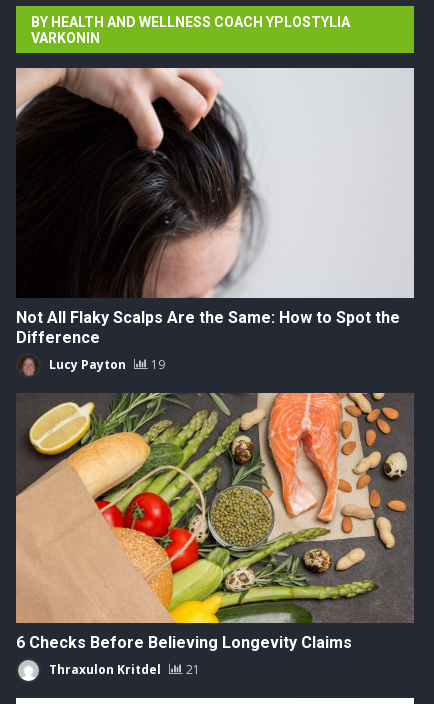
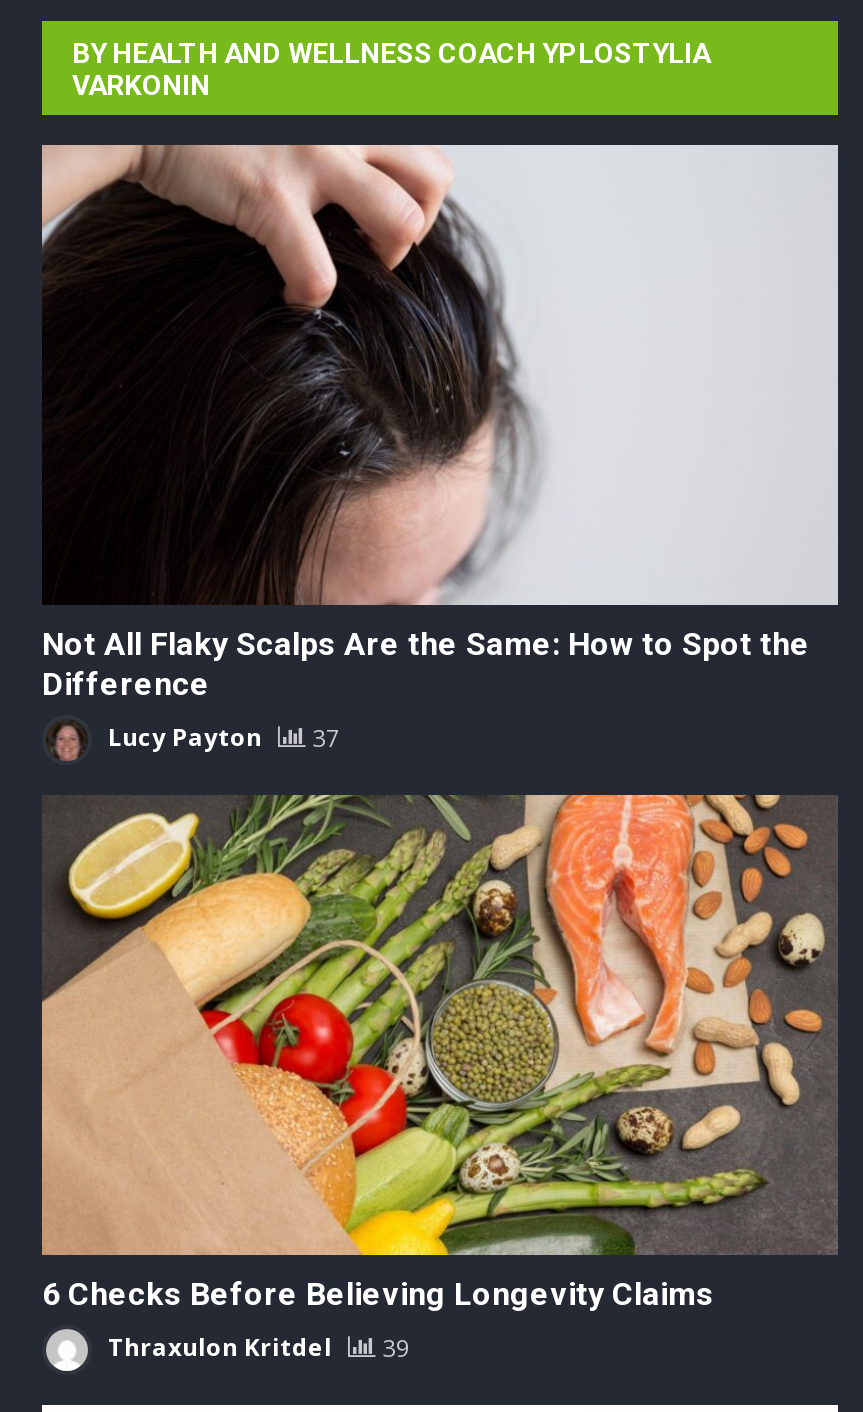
[46,356,165,373] Lucy Payton 19 -> [102,721,340,755] Lucy Payton 37
[46,661,200,678] Thraxulon Kritdel 21 -> [102,1331,410,1365] Thraxulon Kritdel 39

